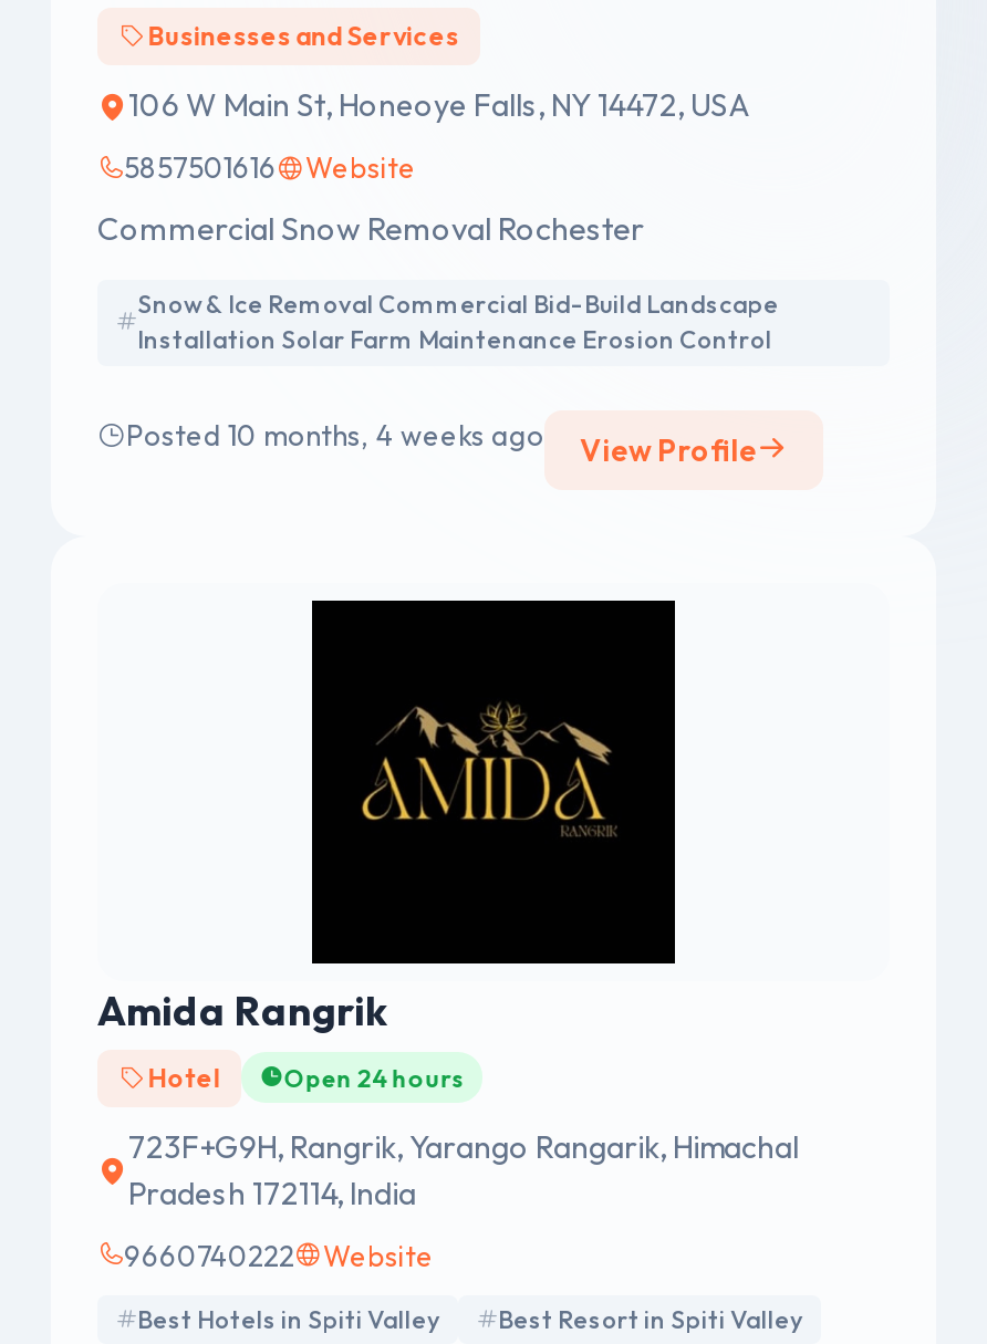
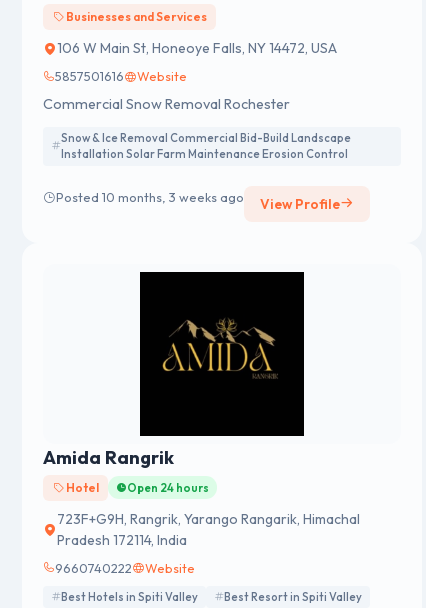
[126,417,544,453] Posted 10 months, 4 weeks ago -> [56,189,244,205] Posted 10 months, 3 weeks ago

